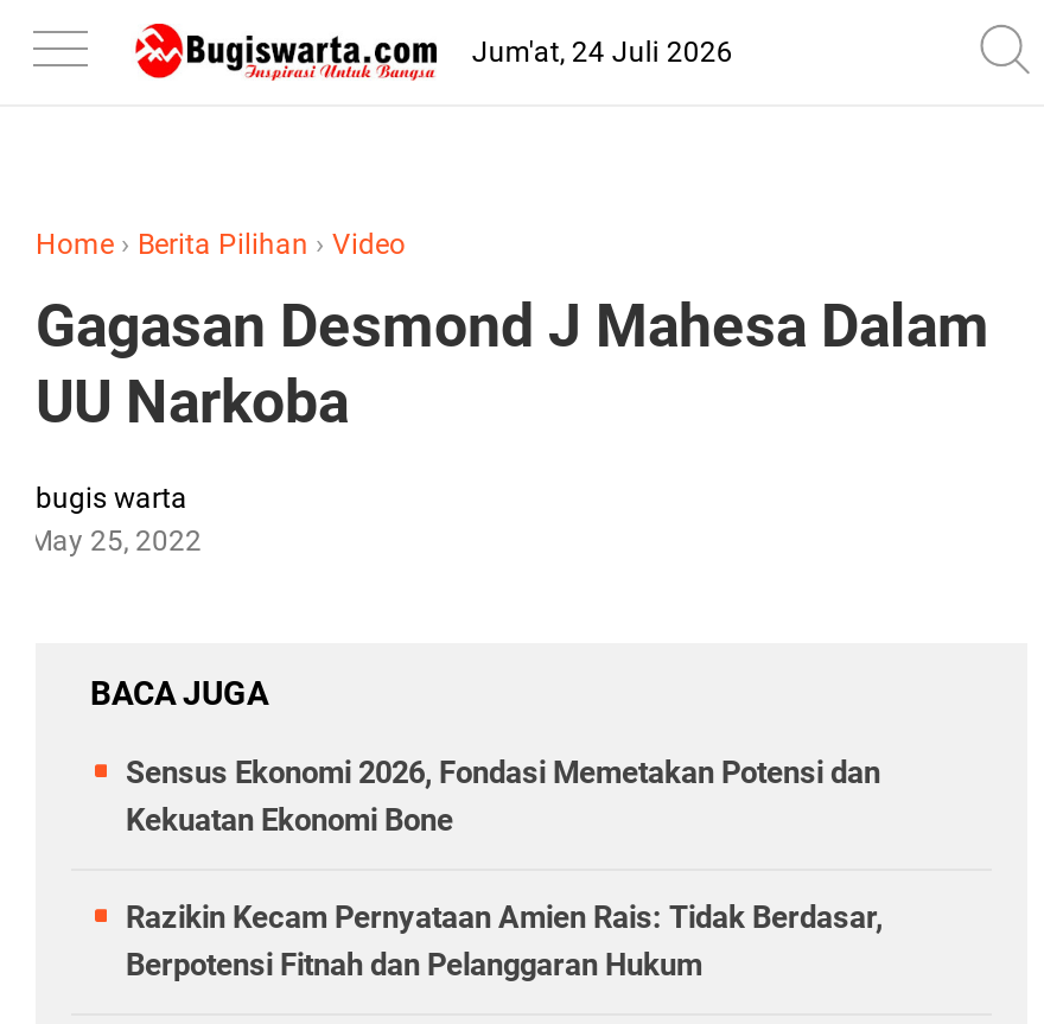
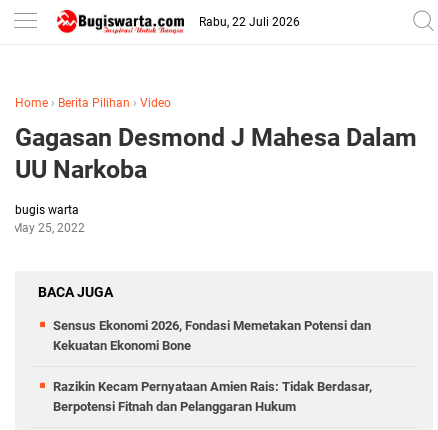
[472,36,733,69] Jum'at, 24 Juli 2026 -> [199,15,300,29] Rabu, 22 Juli 2026

